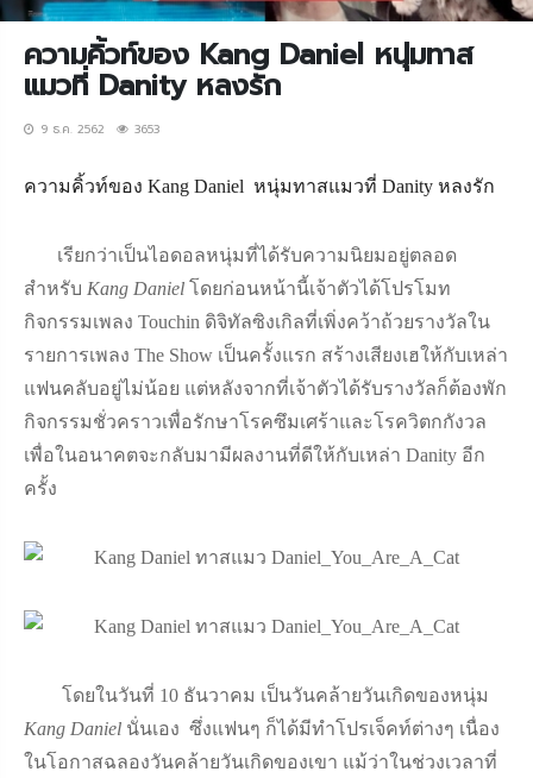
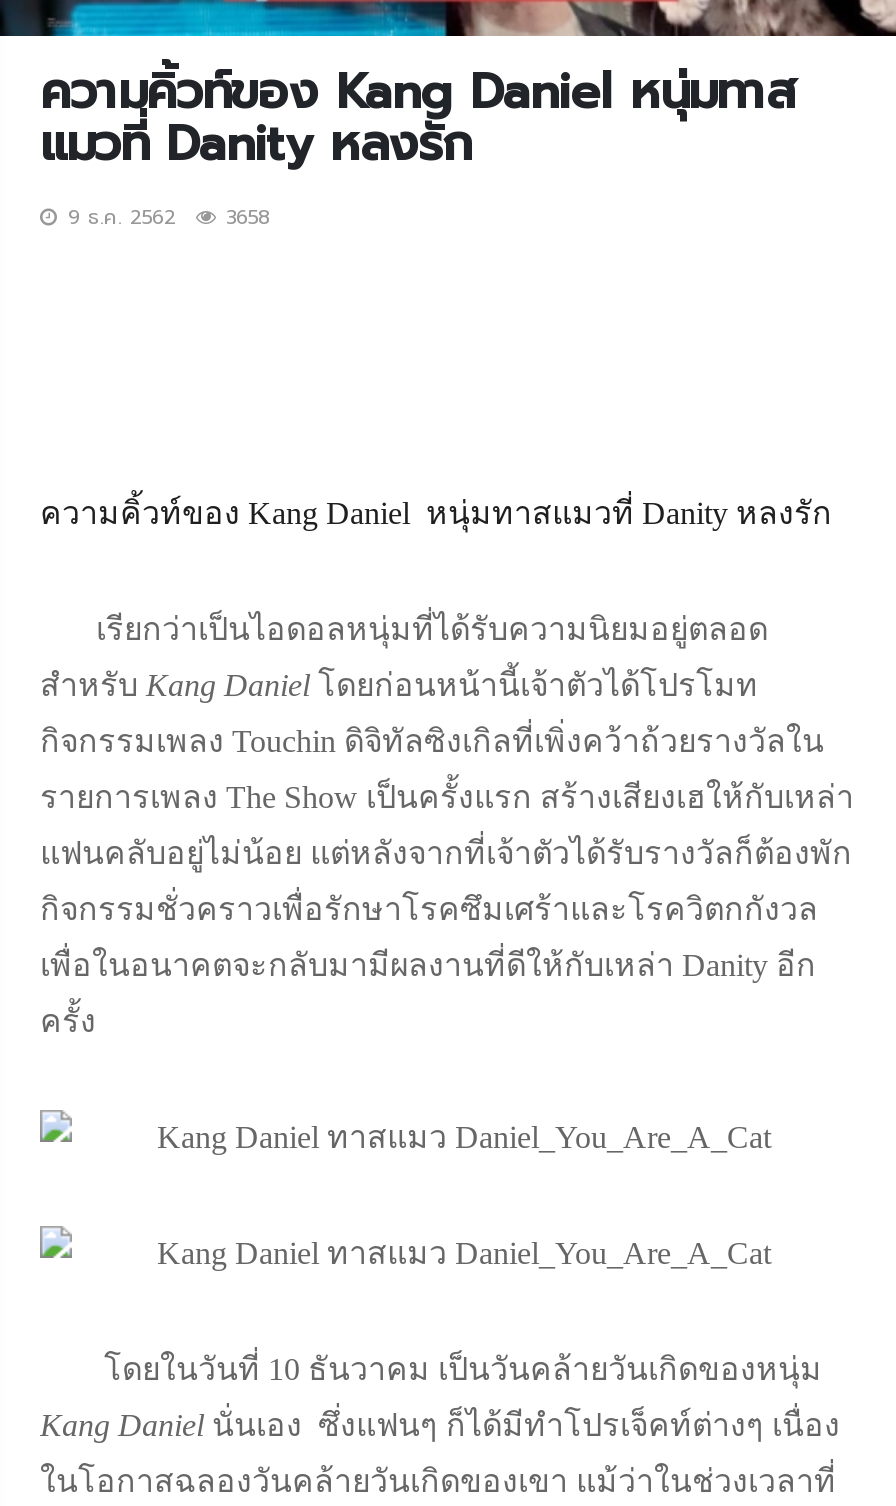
[40,120,159,138] 9 ธ.ค. 2562 3653 -> [68,202,270,232] 9 ธ.ค. 2562 3658

